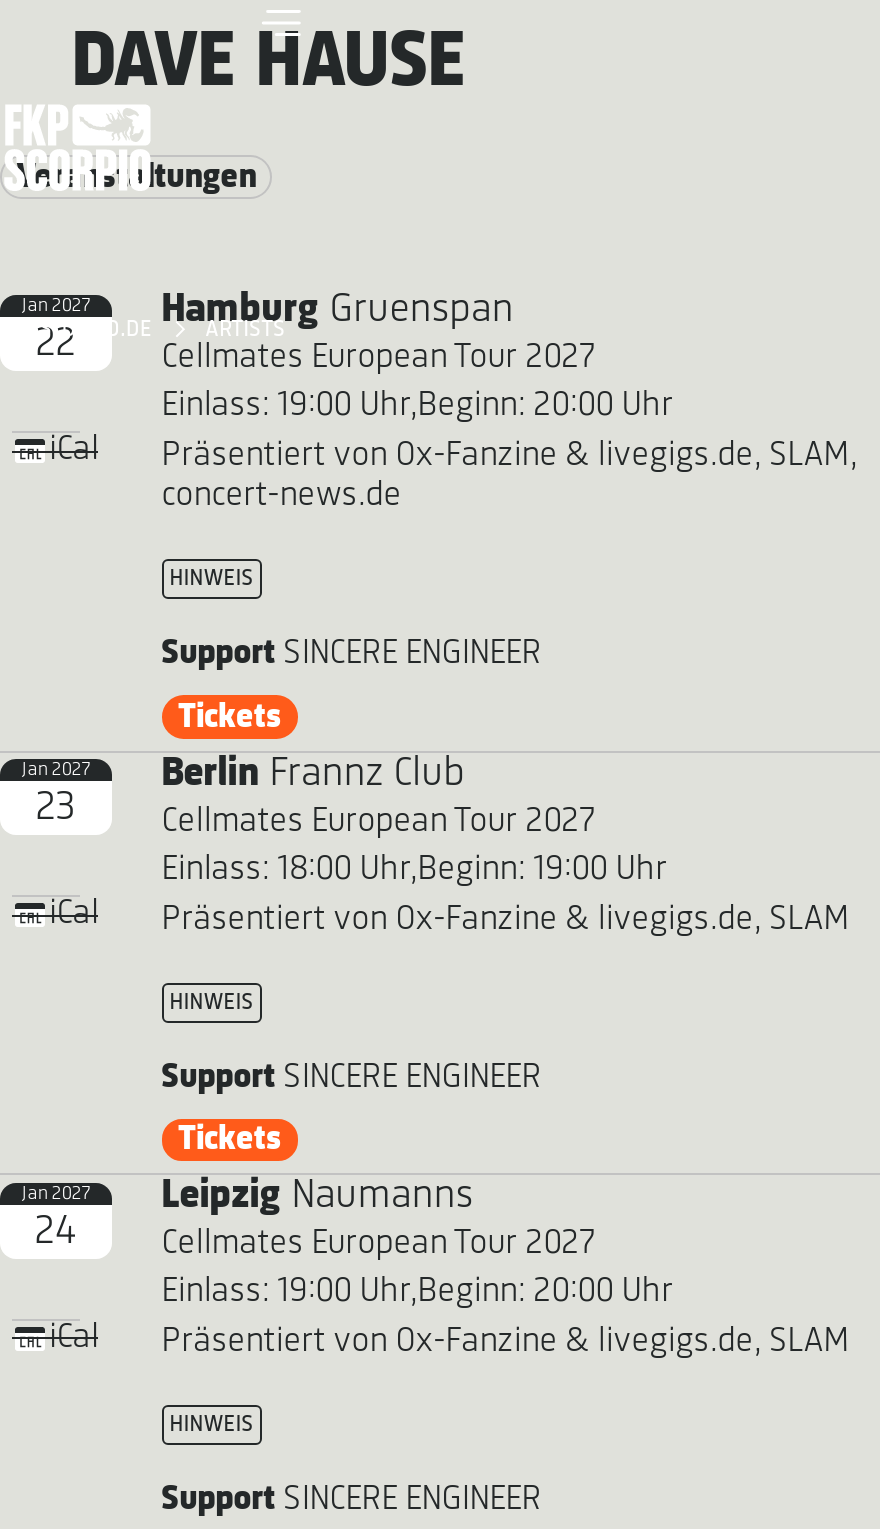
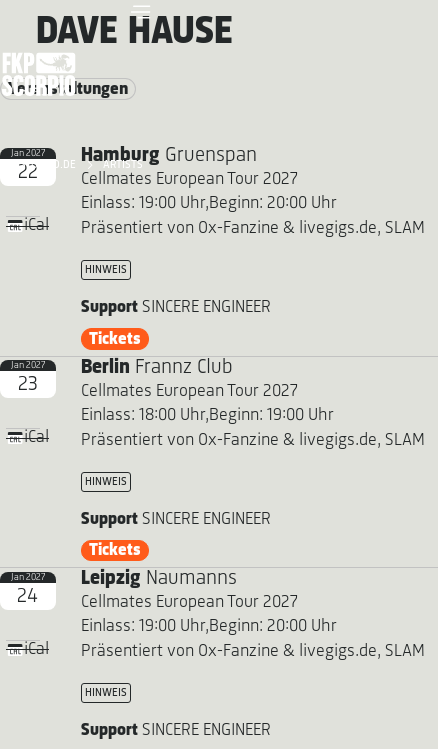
[162,437,858,515] Präsentiert von Ox-Fanzine & livegigs.de, SLAM, | concert-news.de -> [81,219,425,238] Präsentiert von Ox-Fanzine & livegigs.de, SLAM

